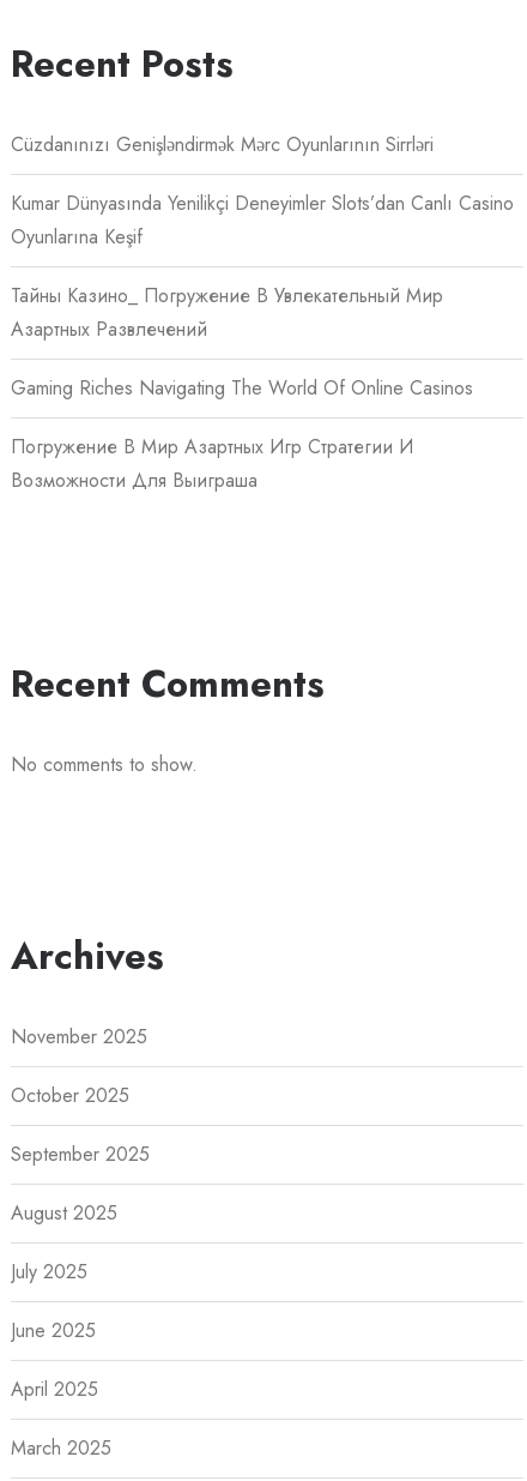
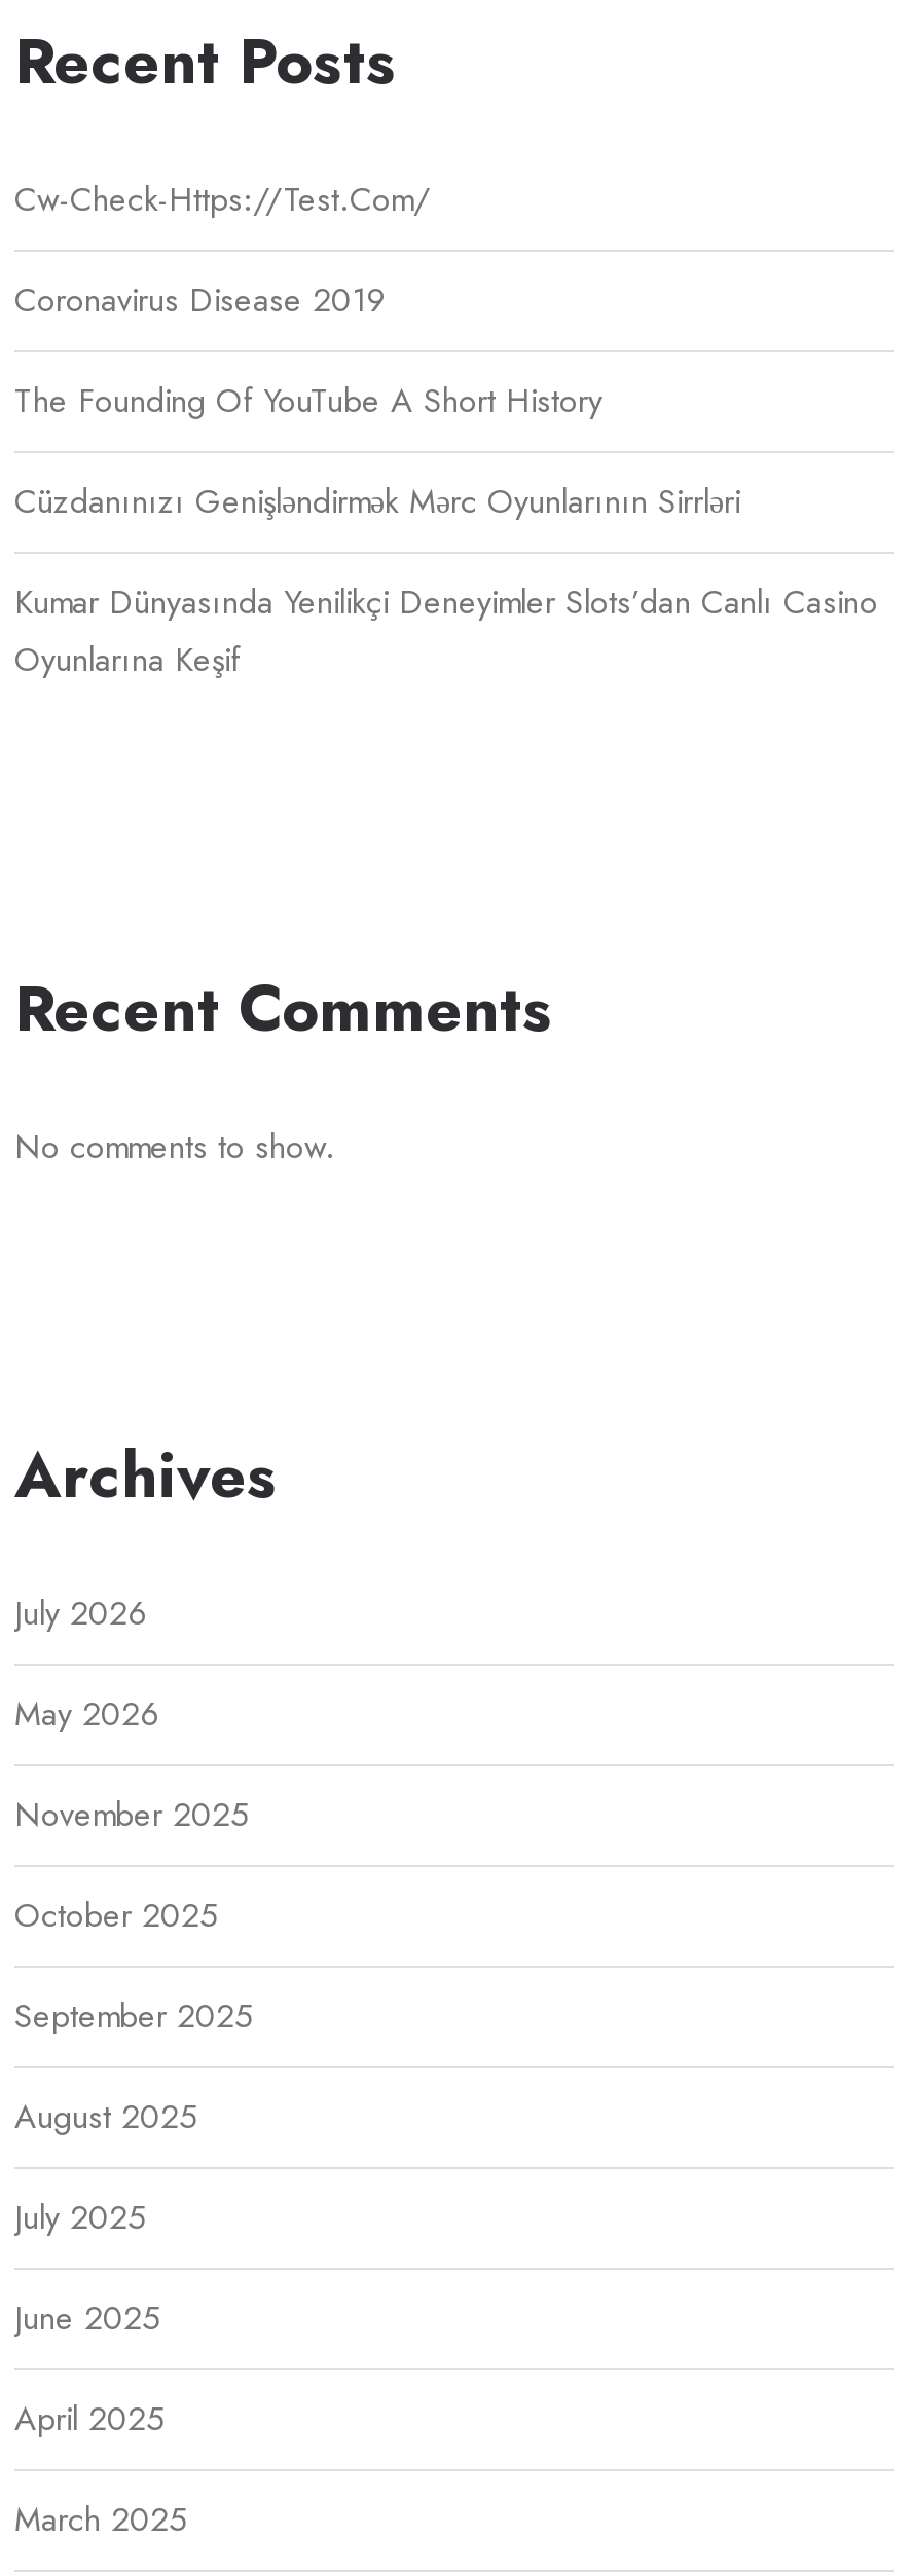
none -> [14,176,602,425] Cw-Check-Https://test.com/ | Coronavirus Disease 2019 | The Founding Of YouTube A Short History
moved [11,131,514,251] -> [14,478,878,684]: Cüzdanınızı Genişləndirmək Mərc Oyunlarının Sirrləri | Kumar Dünyasında Yenilikçi Deneyimler Slots’dan Canlı Casino | Oyunlarına Keşif
[11,282,473,494] Тайны Казино_ Погружение В Увлекательный Мир | Азартных Развлечений | Gaming Riches Navigating The World Of Online Casinos | Погружение В Мир Азартных Игр Стратегии И | Возможности Для Выиграша -> none
moved [11,657,325,984] -> [14,963,553,1522]: Recent Comments | No comments to show. | Archives
none -> [14,1590,158,1738] July 2026 | May 2026

